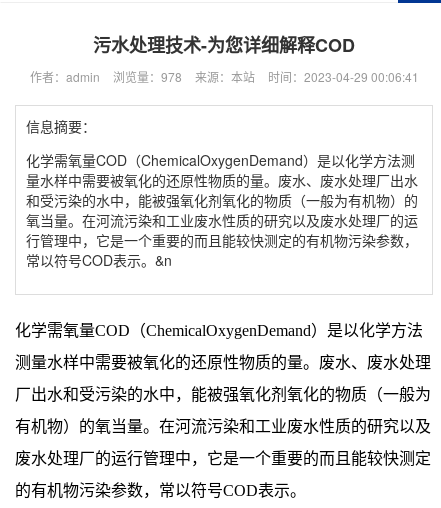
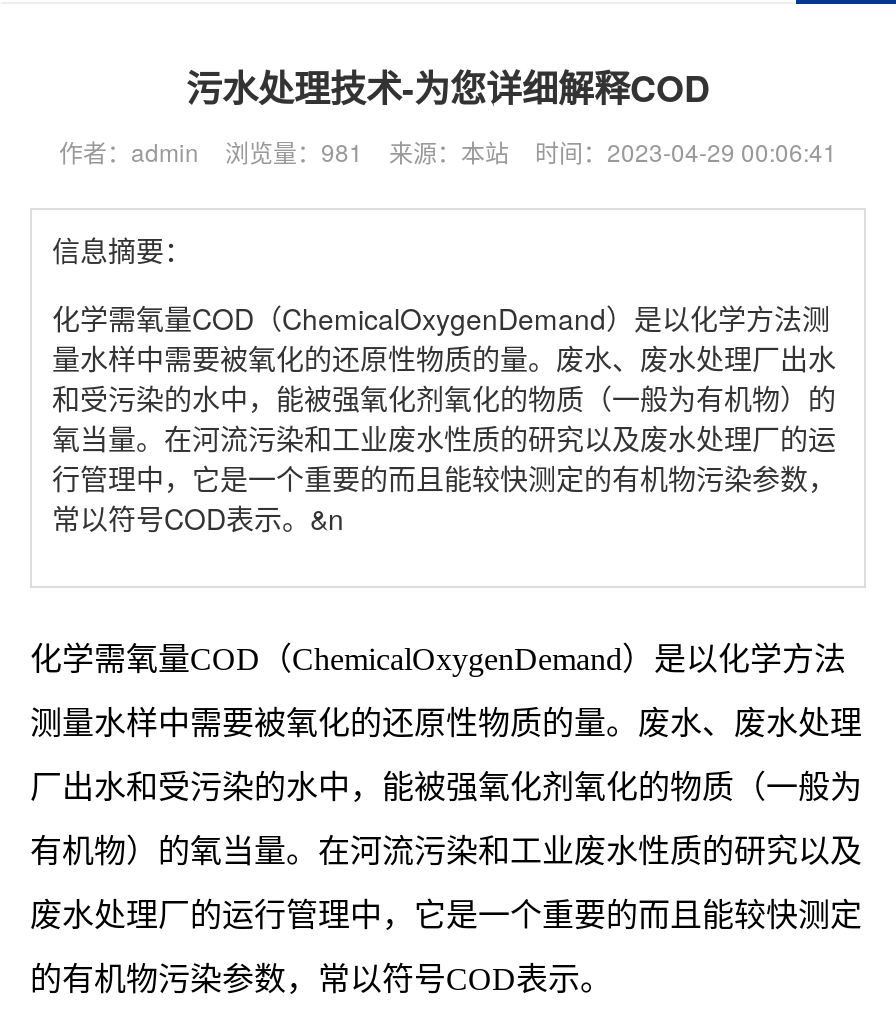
[29,68,418,85] 作者：admin 浏览量：978 来源：本站 时间：2023-04-29 00:06:41 -> [59,134,837,168] 作者：admin 浏览量：981 来源：本站 时间：2023-04-29 00:06:41

